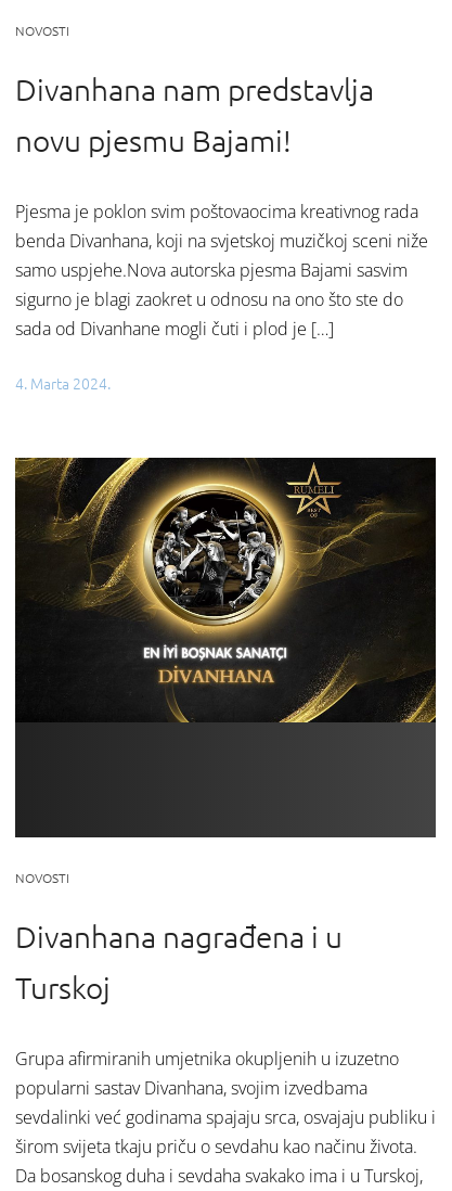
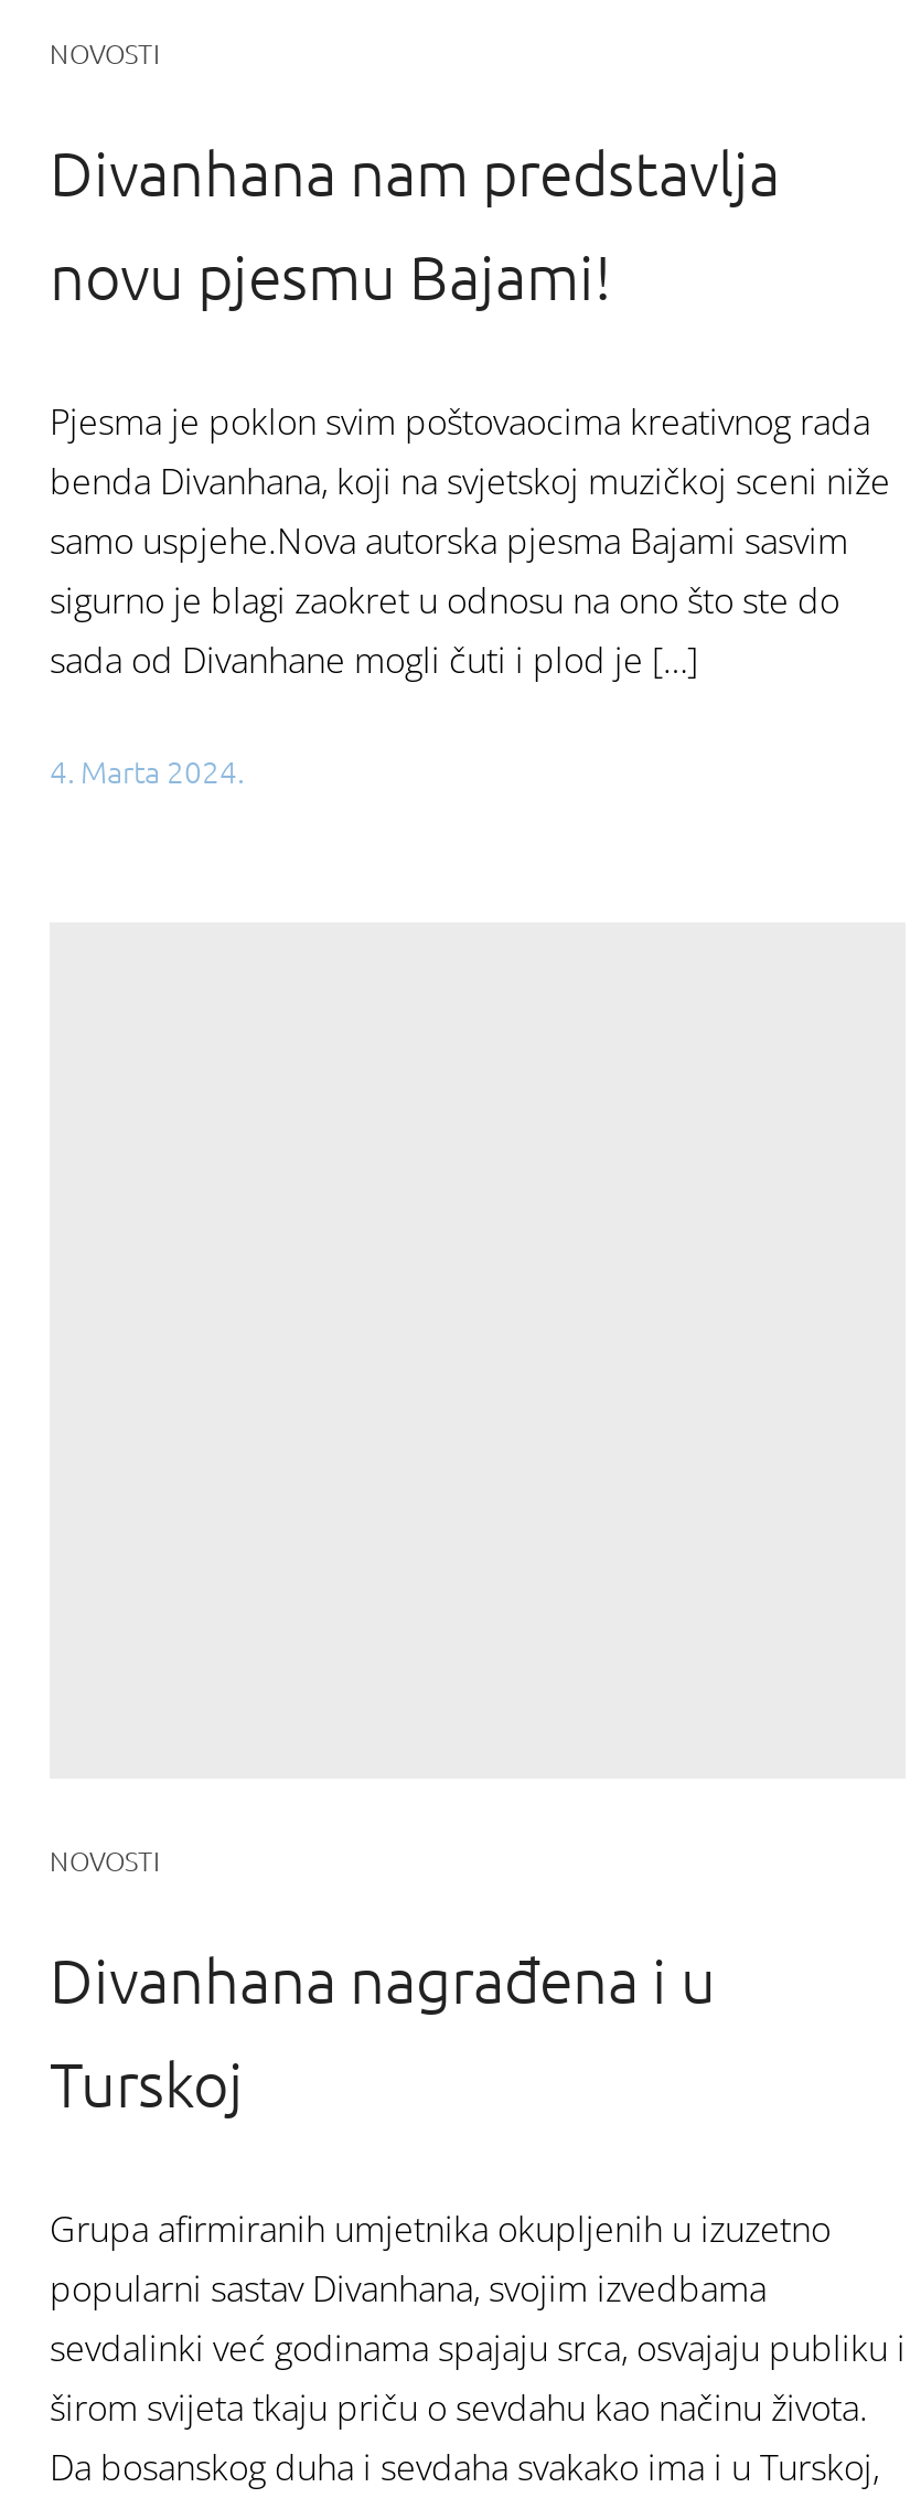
[14,457,437,838] [image] -> none

